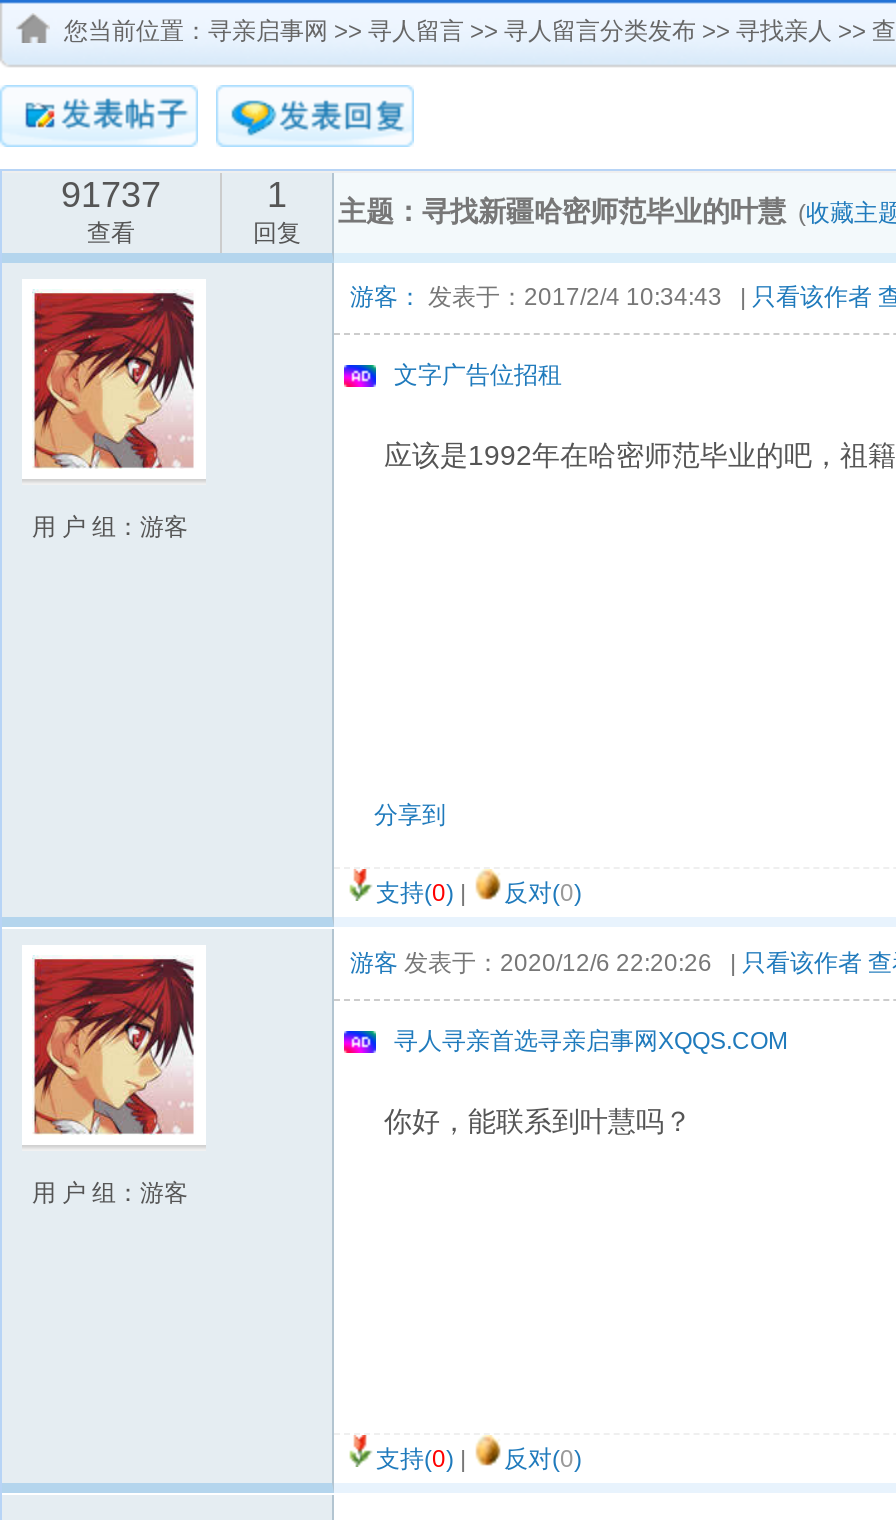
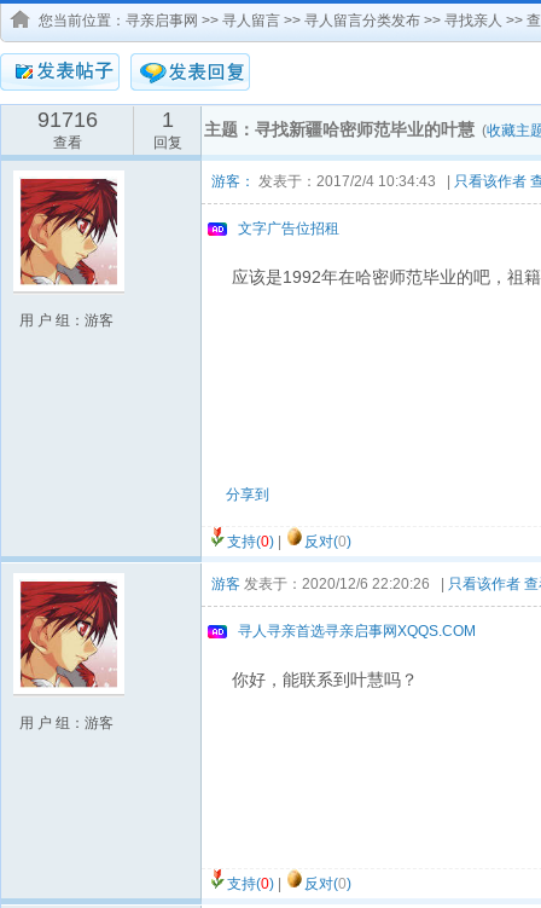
[61,175,161,215] 91737 -> [37,108,97,132] 91716

